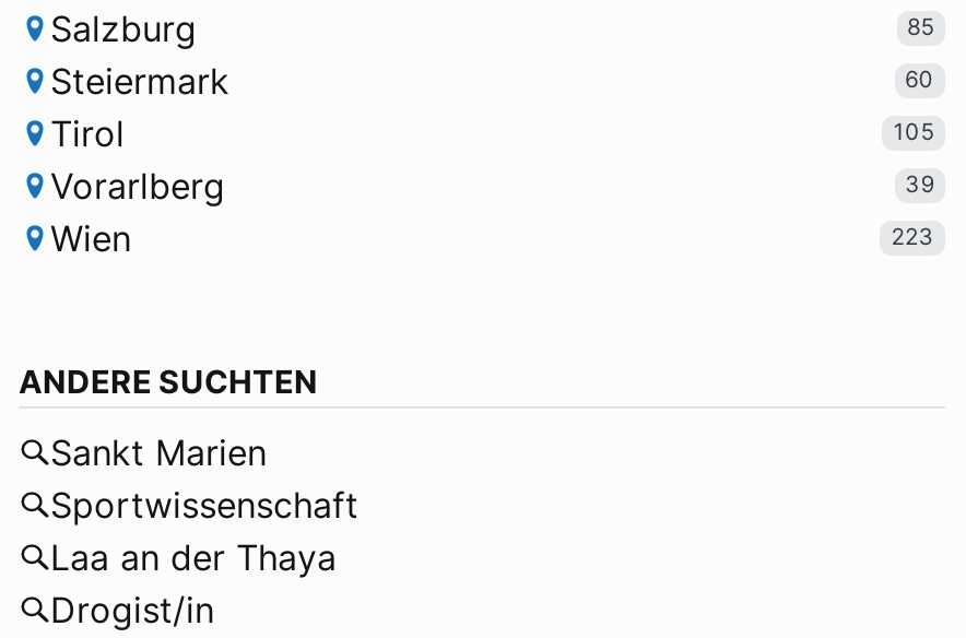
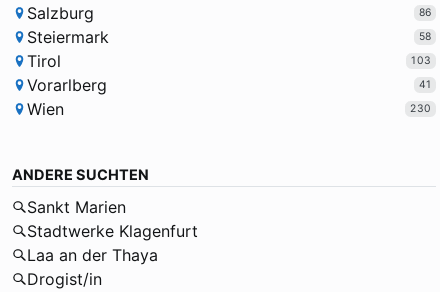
[907,13,934,42] 85 -> [418,6,431,19] 86
[905,66,934,94] 60 -> [418,30,431,43] 58
[893,118,934,147] 105 -> [411,54,431,67] 103
[905,171,934,199] 39 -> [418,78,431,91] 41
[891,223,934,251] 223 -> [410,102,431,115] 230
[50,483,358,527] Sportwissenschaft -> [26,221,197,241] Stadtwerke Klagenfurt

